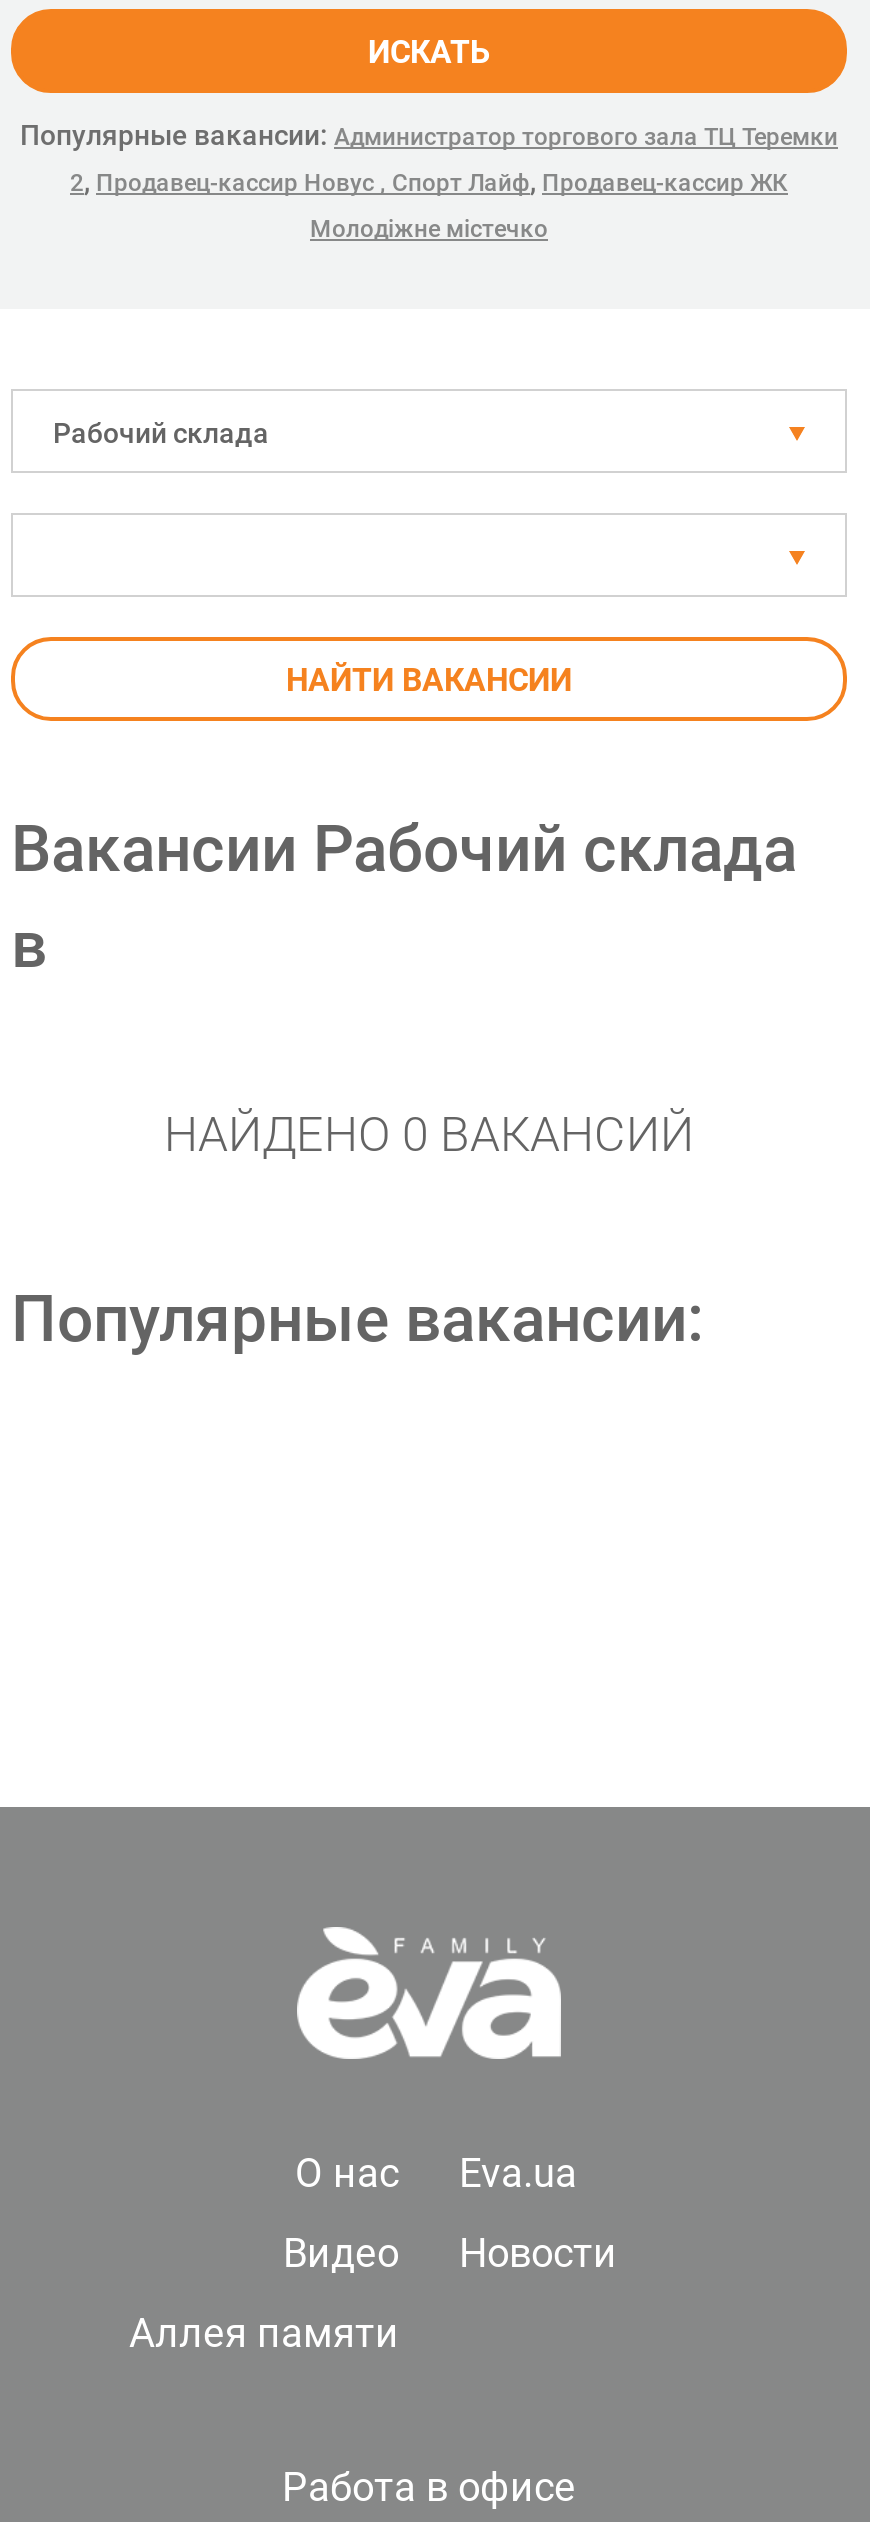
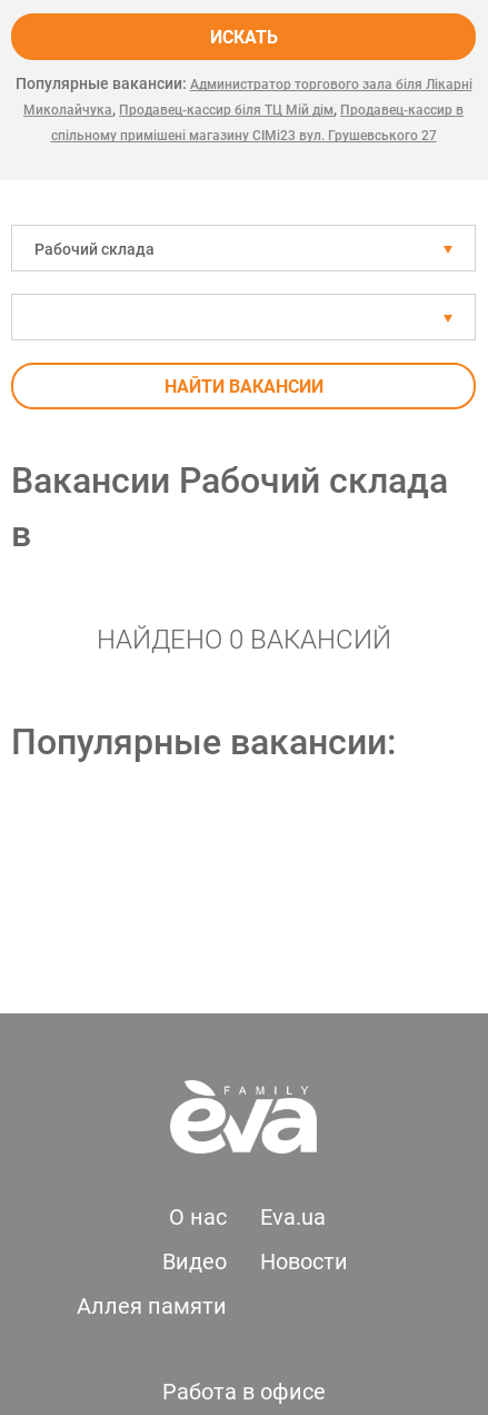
[20,119,838,197] Популярные вакансии: Администратор торгового зала ТЦ Теремки | 2, Продавец-кассир Новус , Спорт Лайф, Продавец-кассир ЖК -> [15,75,472,118] Популярные вакансии: Администратор торгового зала біля Лікарні | Миколайчука, Продавец-кассир біля ТЦ Мій дім, Продавец-кассир в
[310,215,548,243] Молодіжне містечко -> [51,128,436,144] спільному примішені магазину СІМі23 вул. Грушевського 27

